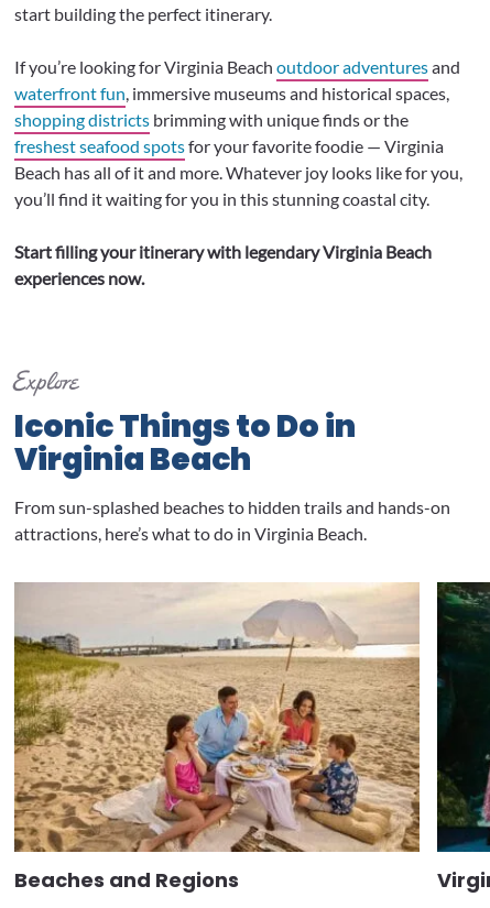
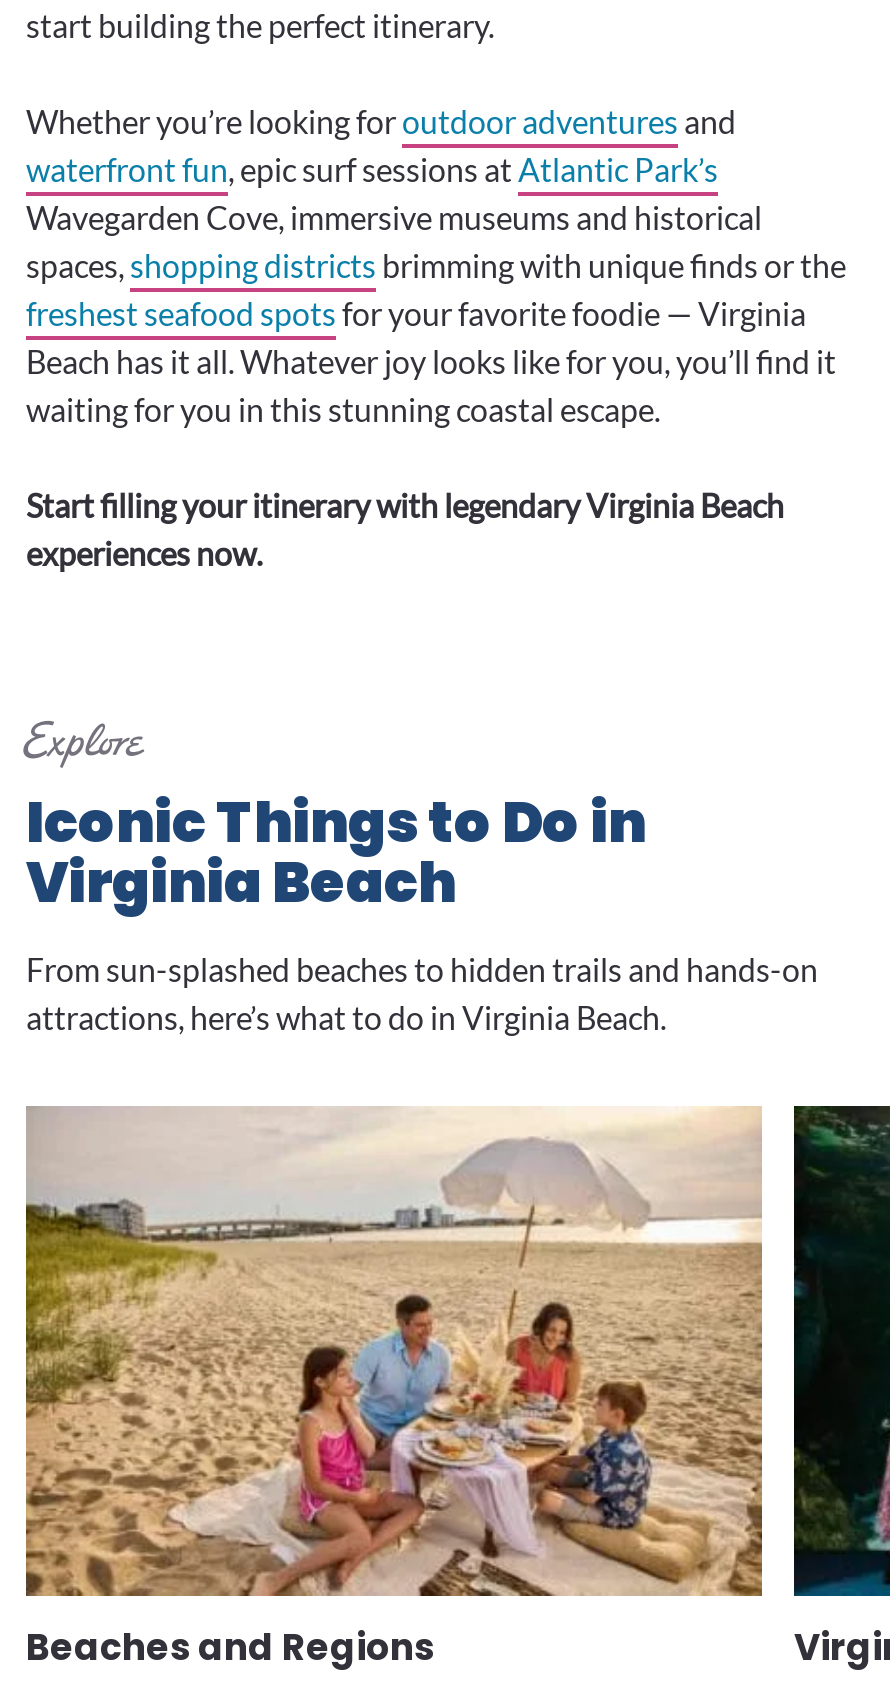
[14,56,460,130] If you’re looking for Virginia Beach outdoor adventures and | waterfront fun, immersive museums and historical spaces, | shopping districts brimming with unique finds or the -> [26,102,846,284] Whether you’re looking for outdoor adventures and | waterfront fun, epic surf sessions at Atlantic Park’s | Wavegarden Cove, immersive museums and historical | spaces, shopping districts brimming with unique finds or the
[14,162,462,209] Beach has all of it and more. Whatever joy looks like for you, | you’ll find it waiting for you in this stunning coastal city. -> [26,342,836,428] Beach has it all. Whatever joy looks like for you, you’ll find it | waiting for you in this stunning coastal escape.

